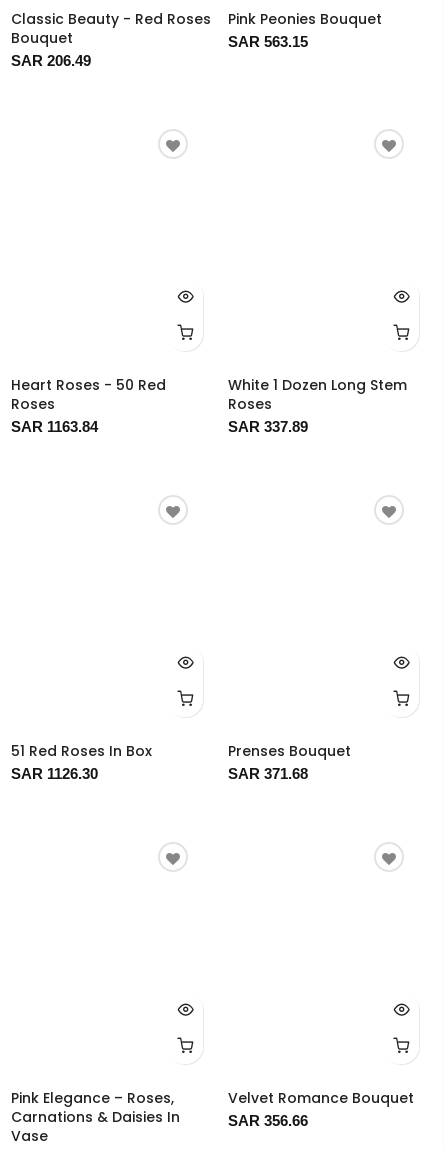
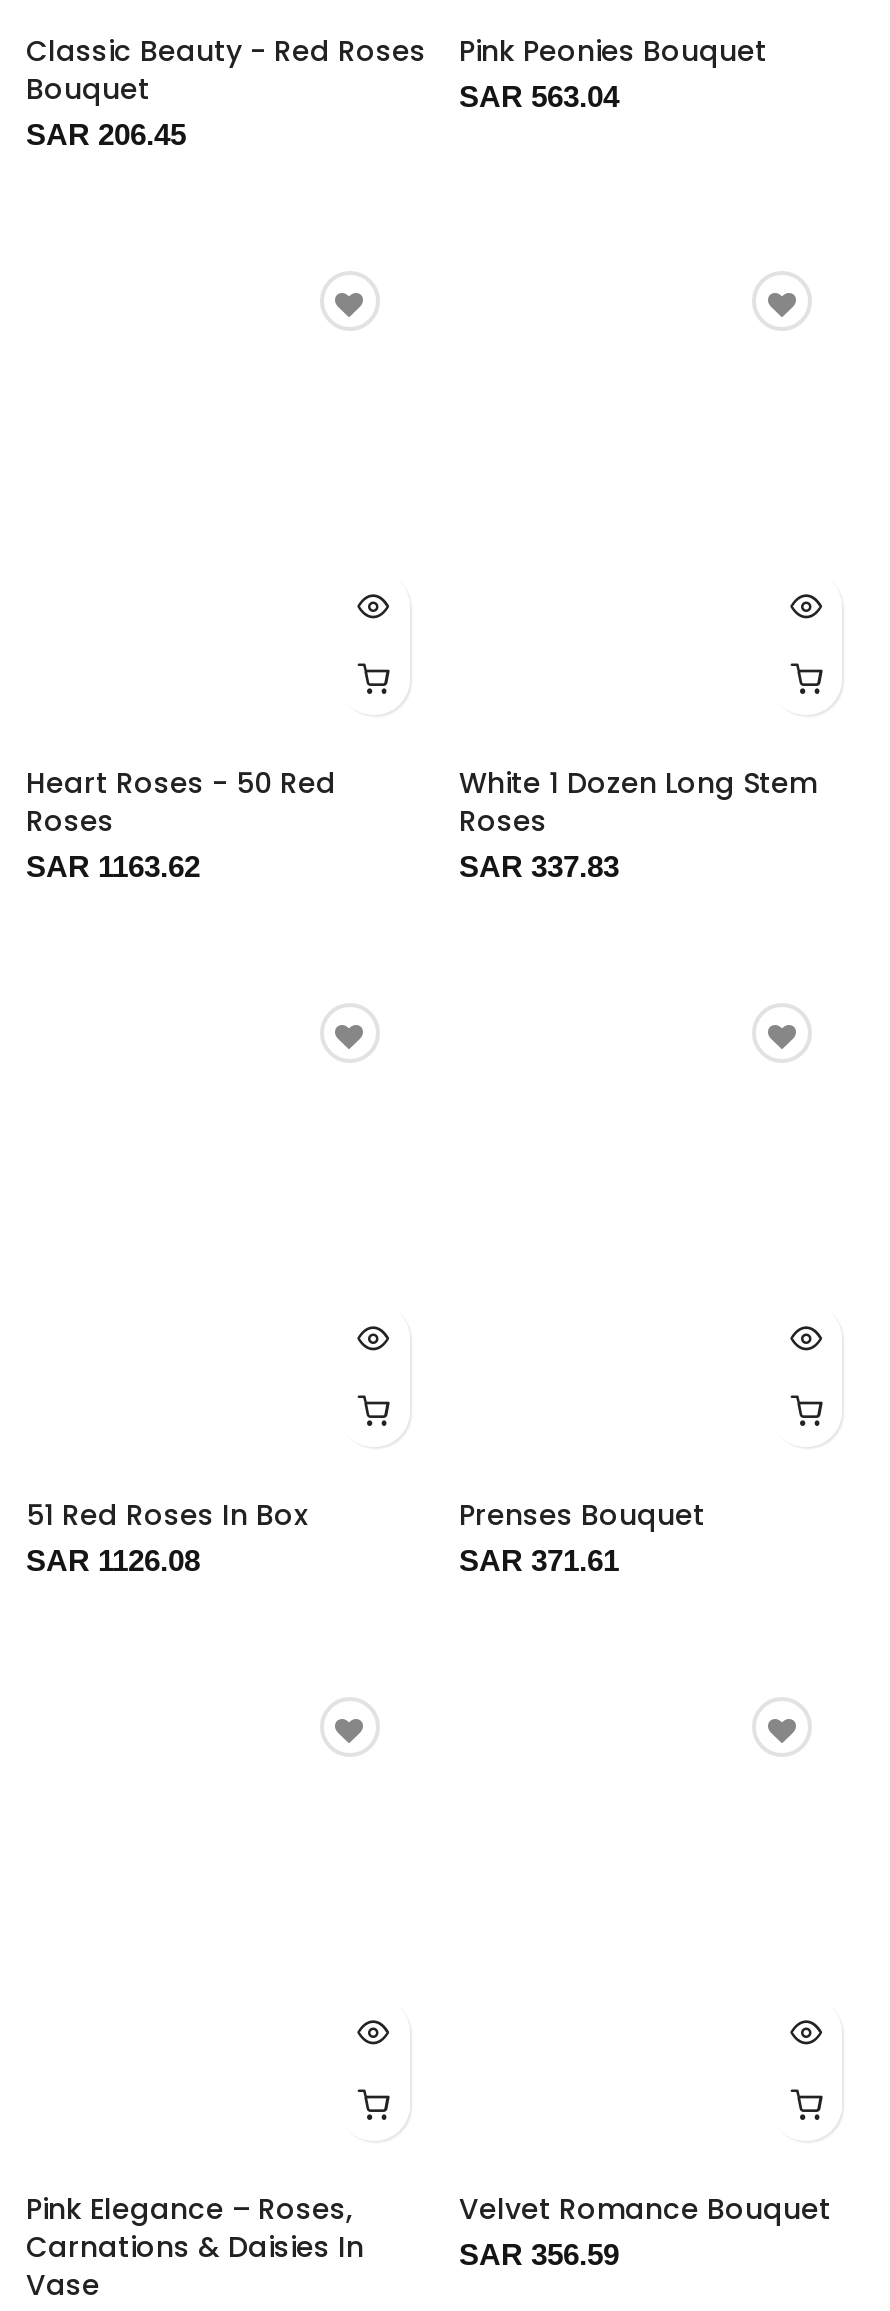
[227,33,307,50] SAR 563.15 -> [459,79,619,113] SAR 563.04
[11,52,91,69] SAR 206.49 -> [26,117,186,151] SAR 206.45
[11,418,98,435] SAR 1163.84 -> [26,849,200,883] SAR 1163.62
[227,418,307,435] SAR 337.89 -> [459,849,619,883] SAR 337.83
[11,765,98,782] SAR 1126.30 -> [26,1543,200,1577] SAR 1126.08
[227,765,307,782] SAR 371.68 -> [459,1543,619,1577] SAR 371.61
[227,1112,307,1129] SAR 356.66 -> [459,2238,619,2272] SAR 356.59

